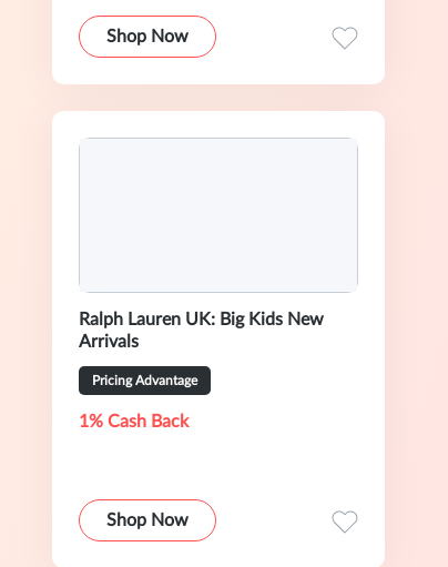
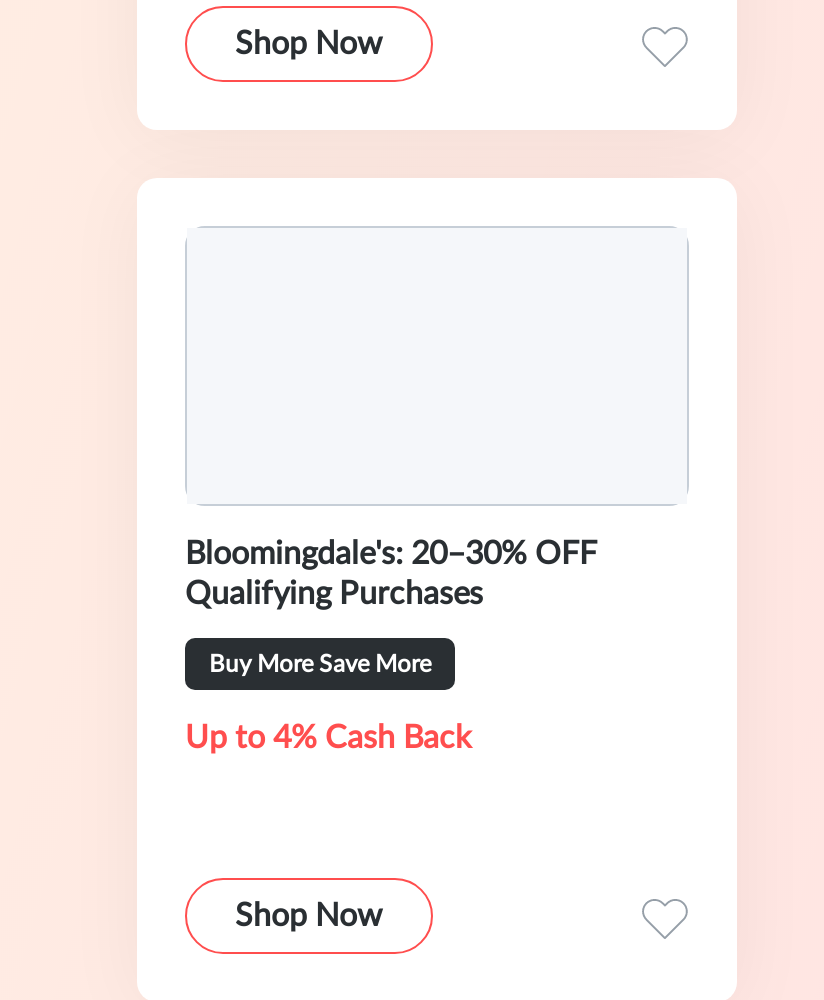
[79,311,324,351] Ralph Lauren UK: Big Kids New | Arrivals -> [185,538,597,610] Bloomingdale's: 20–30% OFF | Qualifying Purchases
[92,374,197,387] Pricing Advantage -> [209,652,431,676] Buy More Save More
[79,413,189,431] 1% Cash Back -> [185,722,471,754] Up to 4% Cash Back

